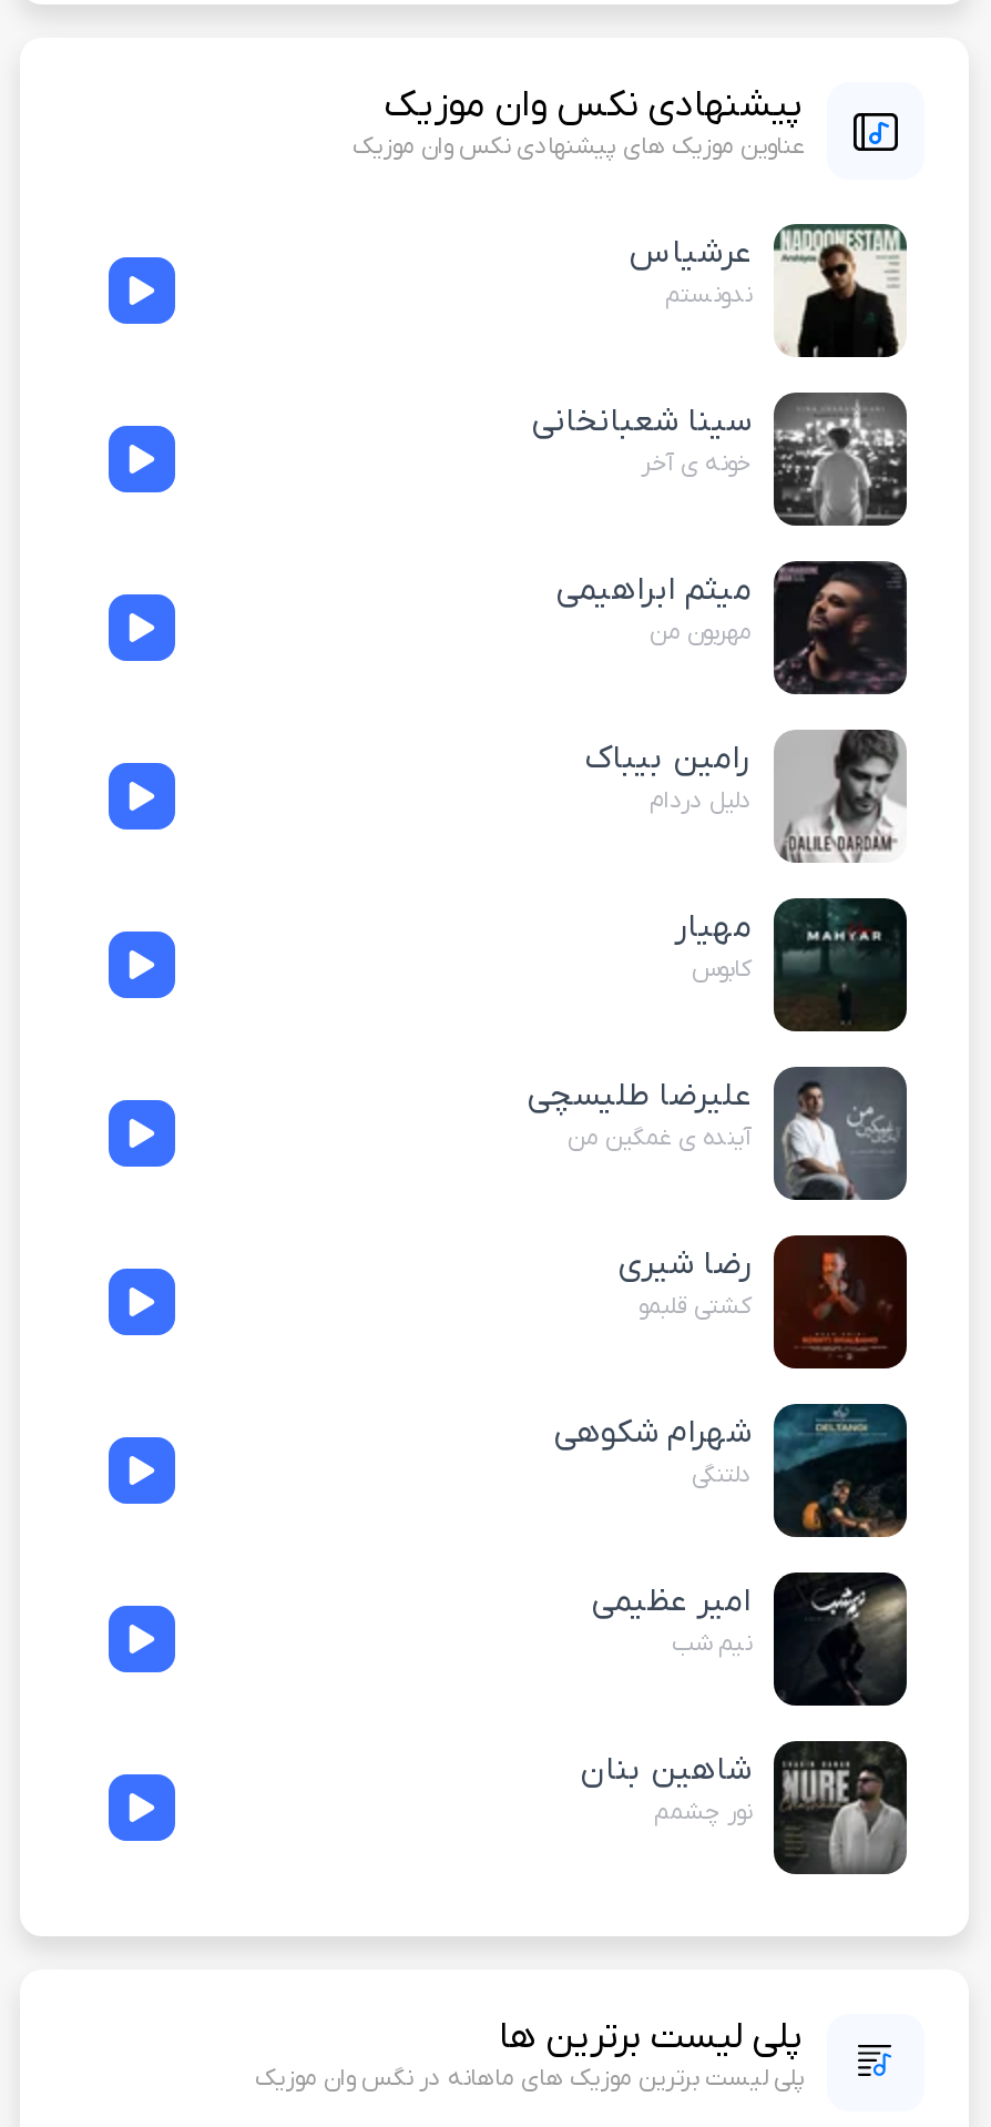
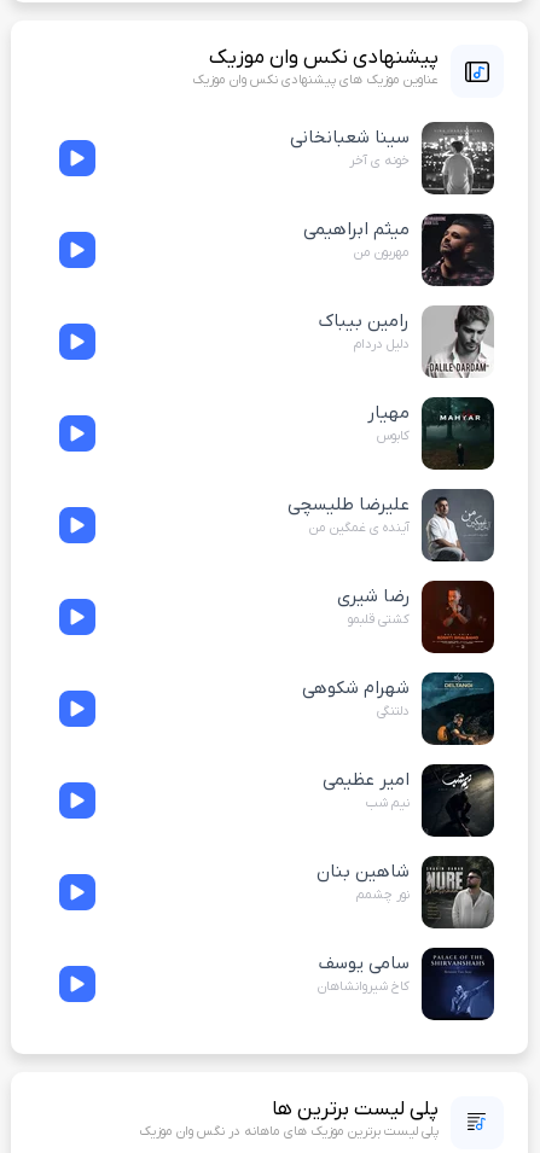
[630,224,907,357] [image] | عرشیاس | ندونستم -> none
moved [528,400,907,1828] -> [288,126,494,903]: [image] | سینا شعبانخانی | خونه ی آخر | ... | شاهین بنان | نور چشمم
none -> [318,950,495,1019] [image] | سامی یوسف | کاخ شیروانشاهان

